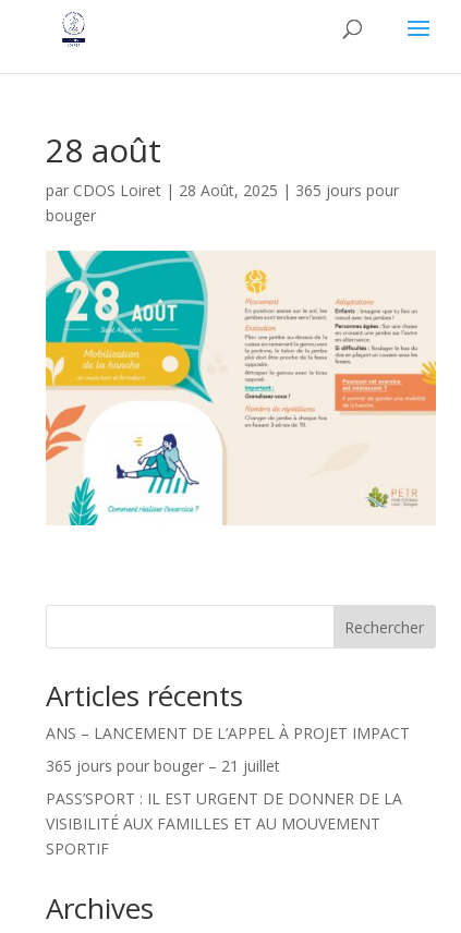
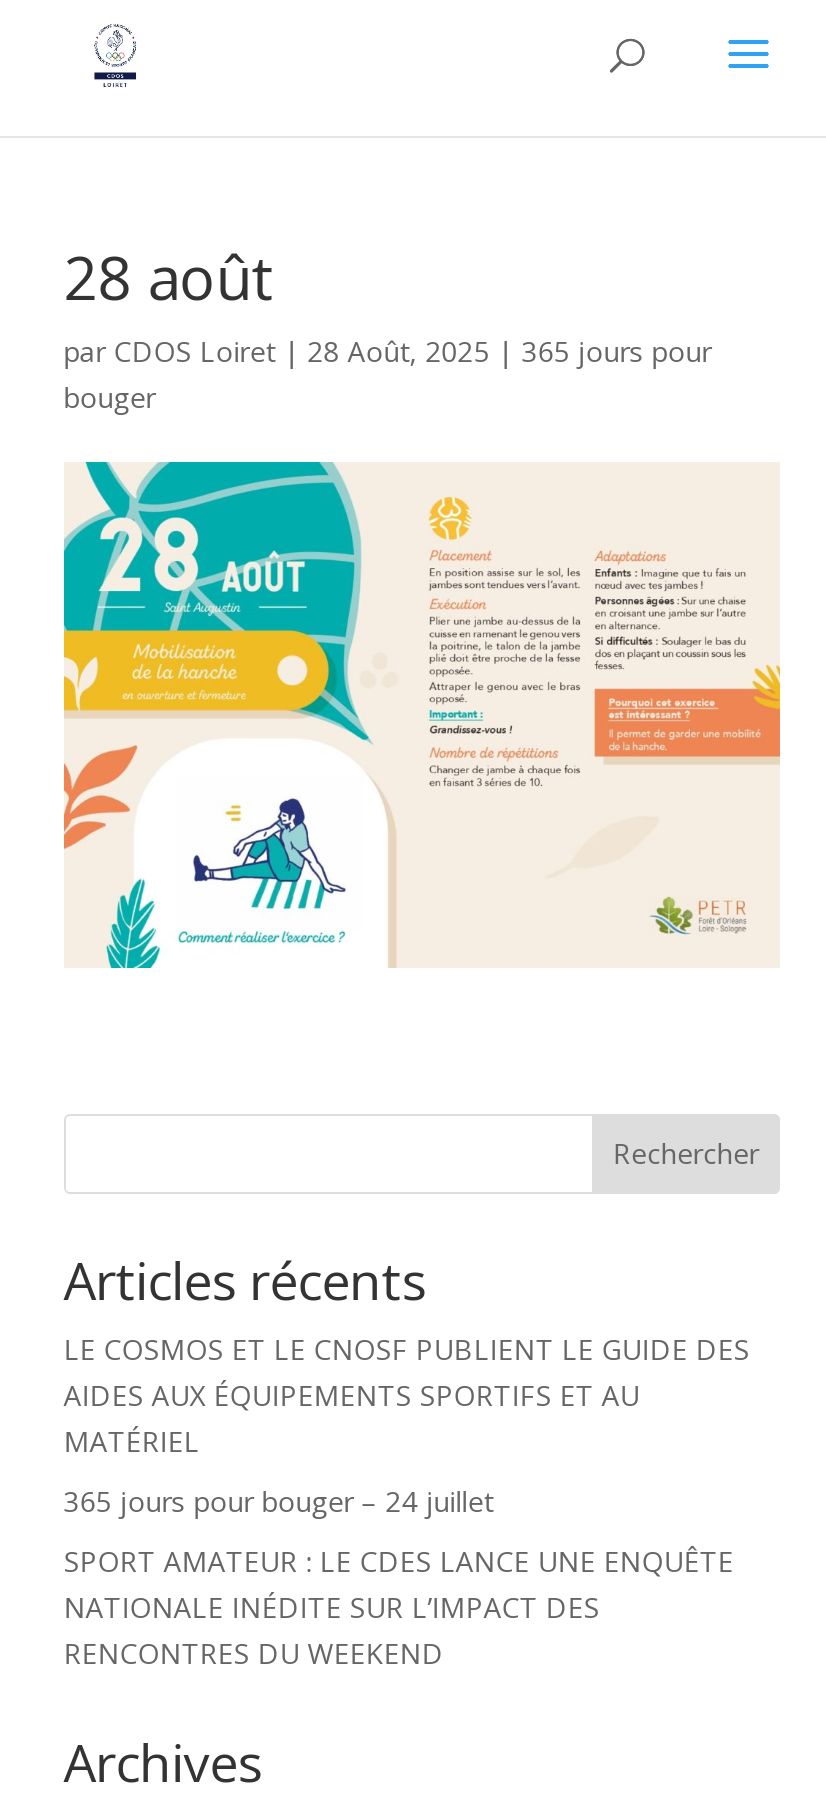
[46,723,410,744] ANS – LANCEMENT DE L’APPEL À PROJET IMPACT -> [64,1329,750,1459] LE COSMOS ET LE CNOSF PUBLIENT LE GUIDE DES | AIDES AUX ÉQUIPEMENTS SPORTIFS ET AU | MATÉRIEL
[46,756,280,776] 365 jours pour bouger – 21 juillet -> [64,1481,494,1519] 365 jours pour bouger – 24 juillet
[46,788,402,859] PASS’SPORT : IL EST URGENT DE DONNER DE LA | VISIBILITÉ AUX FAMILLES ET AU MOUVEMENT | SPORTIF -> [64,1541,734,1671] SPORT AMATEUR : LE CDES LANCE UNE ENQUÊTE | NATIONALE INÉDITE SUR L’IMPACT DES | RENCONTRES DU WEEKEND

